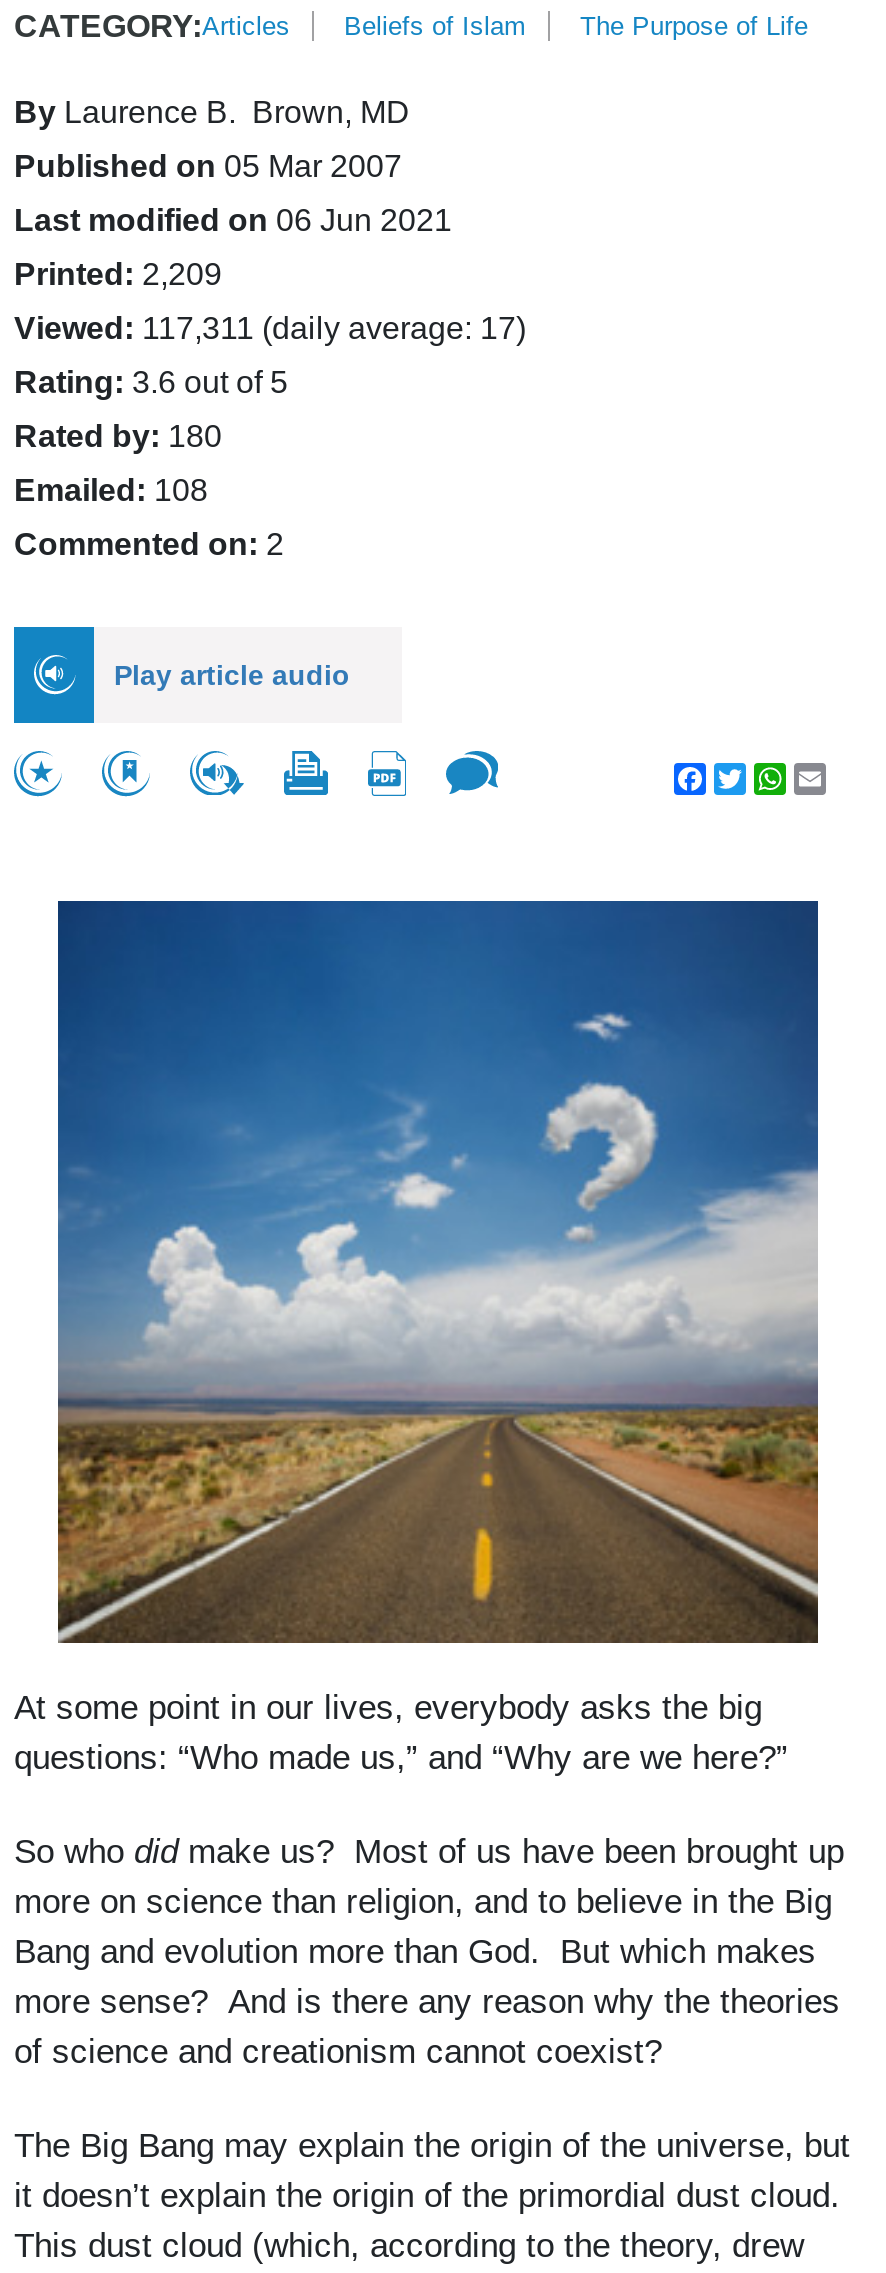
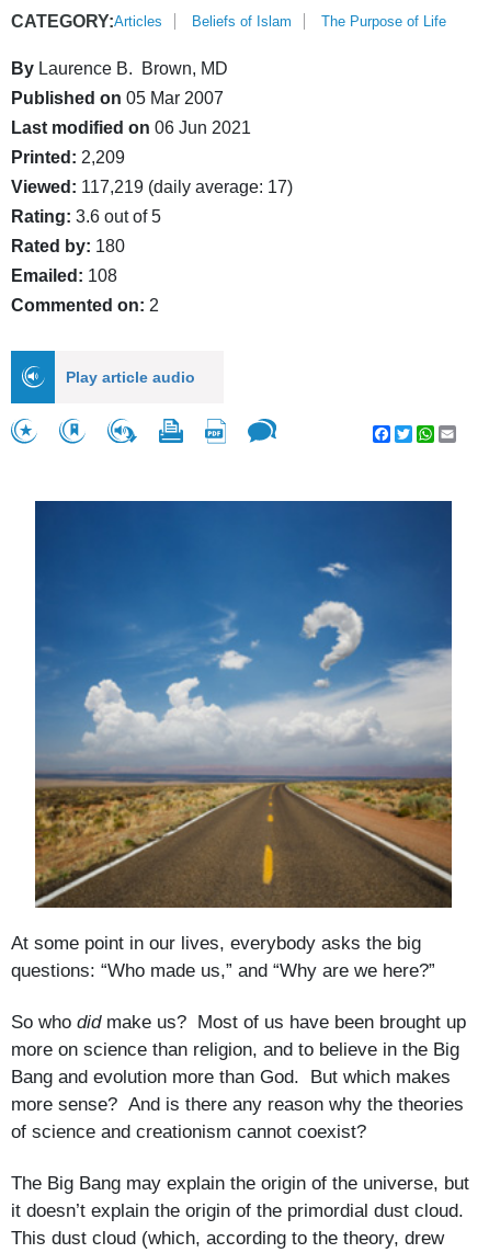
[14,311,526,345] Viewed: 117,311 (daily average: 17) -> [11,178,293,196] Viewed: 117,219 (daily average: 17)

